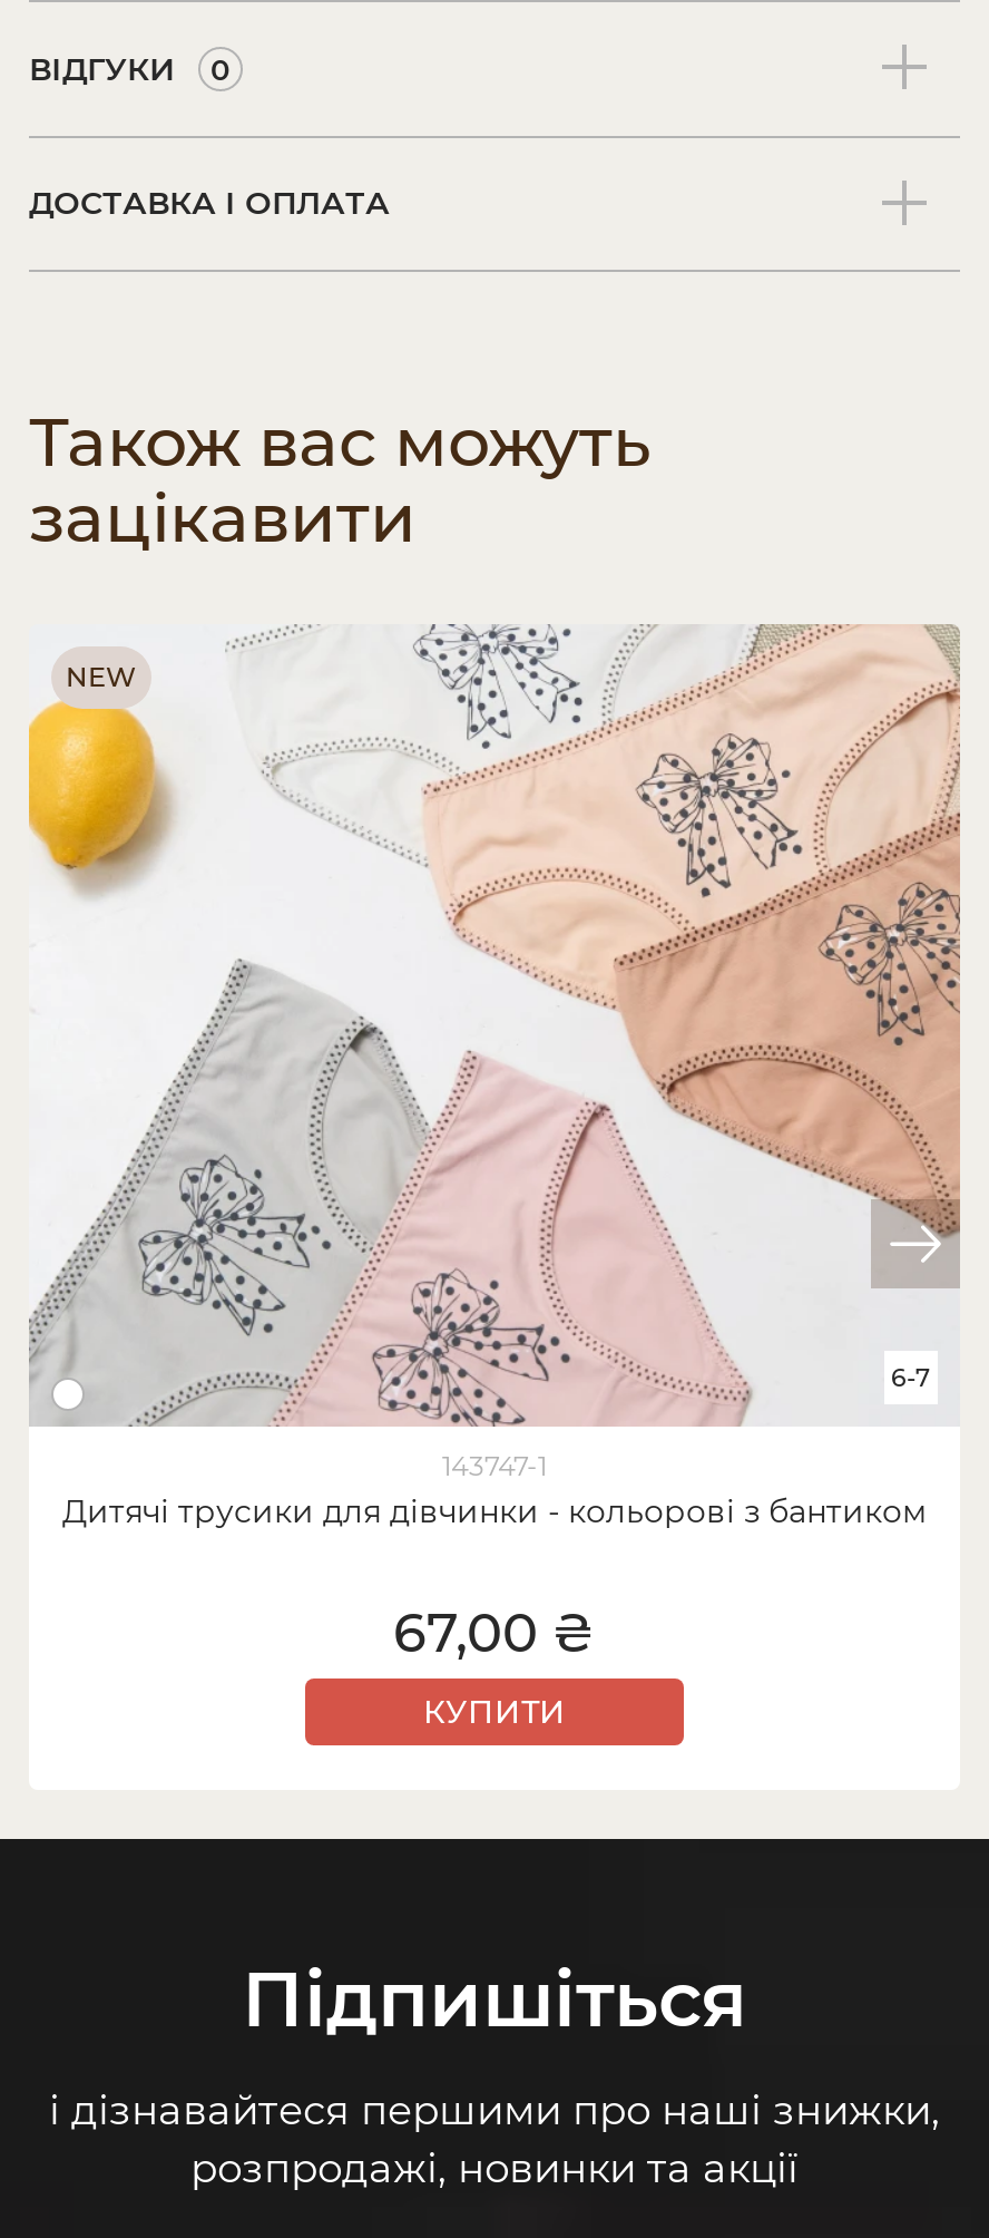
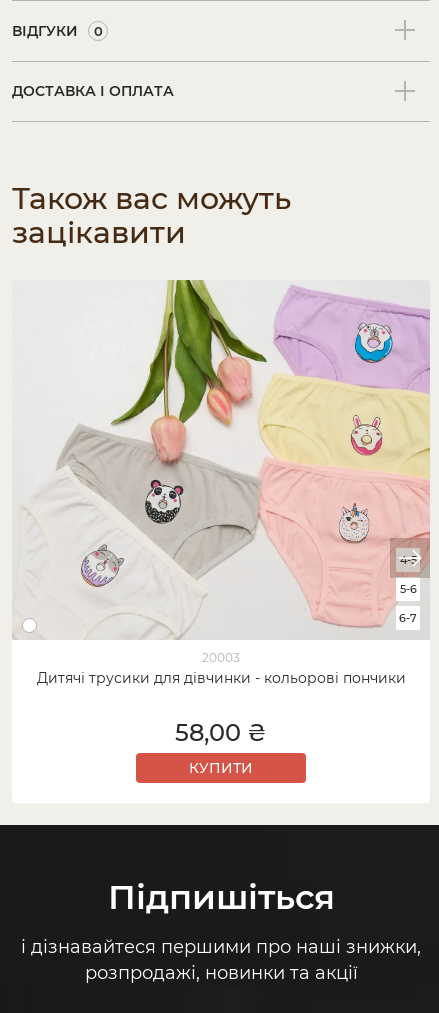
[27,624,960,1531] [image] | 143747-1 | Дитячі трусики для дівчинки - кольорові з бантиком -> [12,279,430,639] [image] | 4-5 | 5-6
[66,660,137,693] NEW -> [36,650,405,687] 20003 | Дитячі трусики для дівчинки - кольорові пончики
[393,1600,596,1665] 67,00 ₴ -> [175,718,267,747] 58,00 ₴

